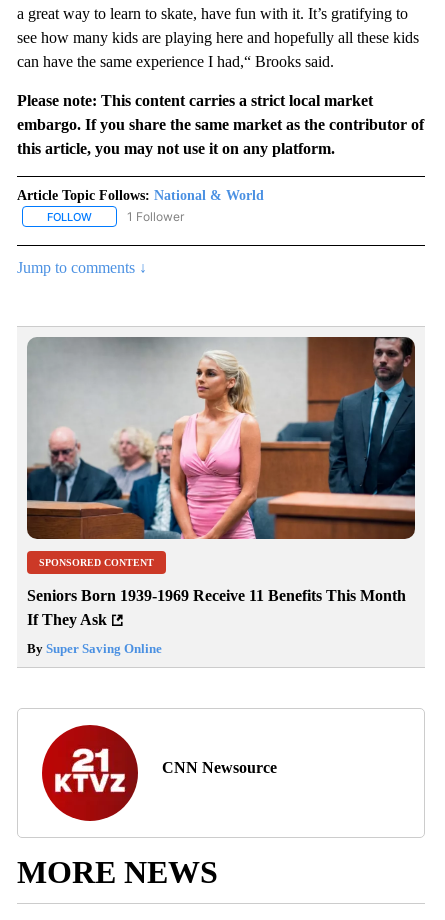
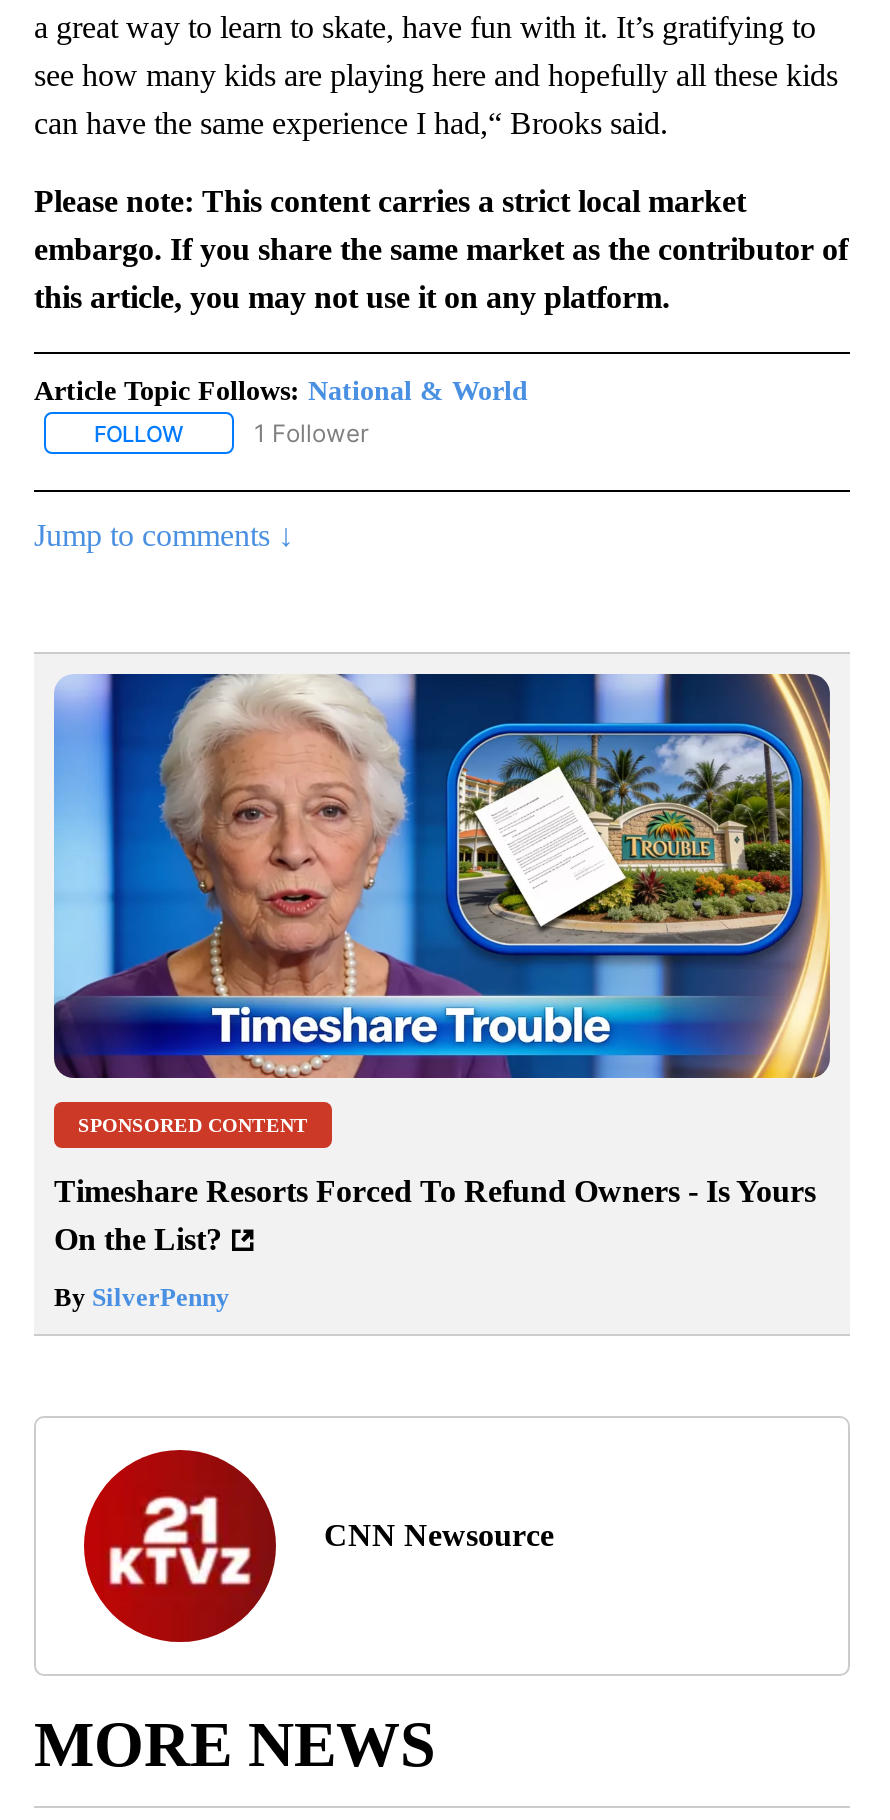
[26,336,416,540] [image] -> [54,672,832,1080] [image]
[27,587,406,628] Seniors Born 1939-1969 Receive 11 Benefits This Month | If They Ask -> [54,1175,816,1257] Timeshare Resorts Forced To Refund Owners - Is Yours | On the List?
[27,641,162,656] By Super Saving Online -> [54,1283,230,1313] By SilverPenny

